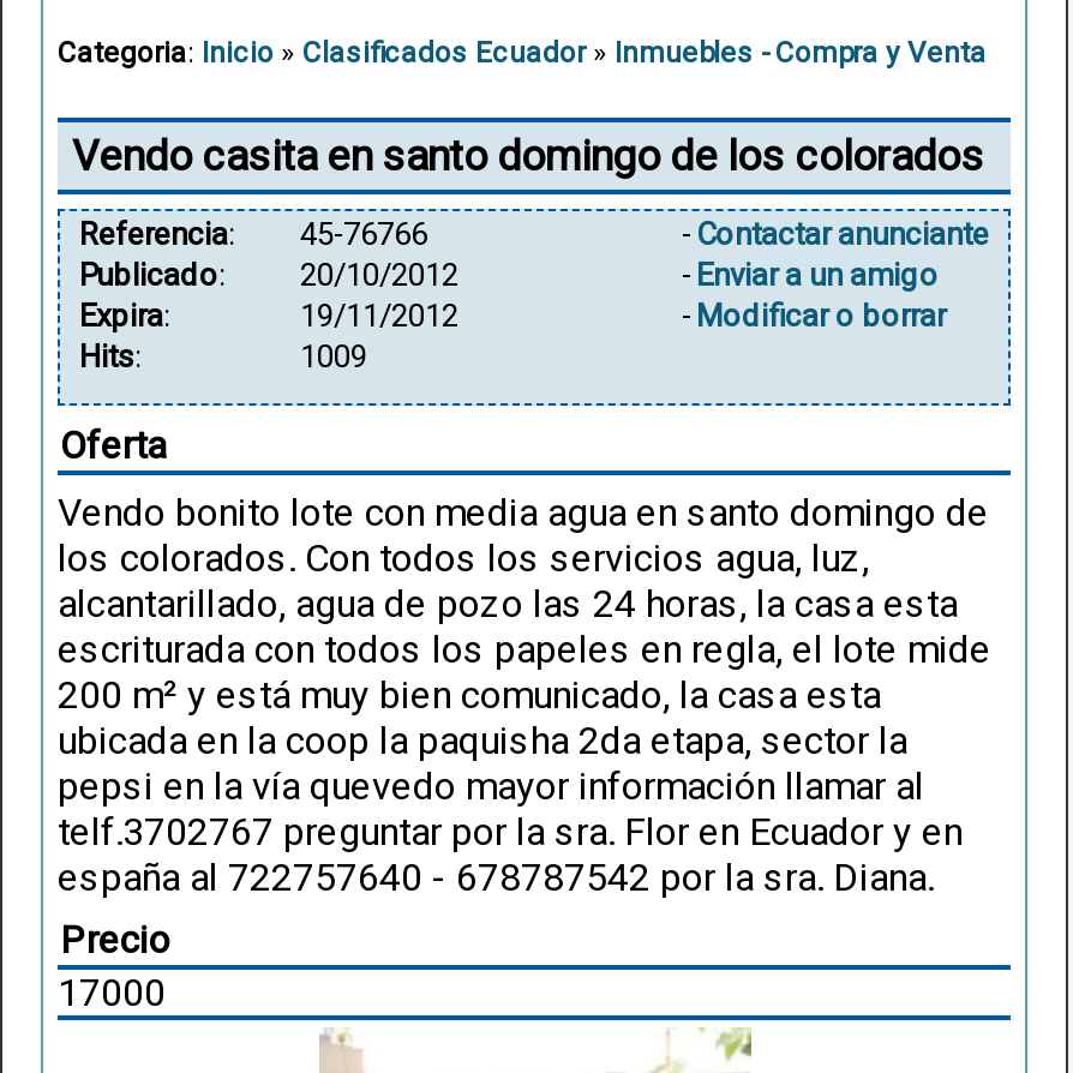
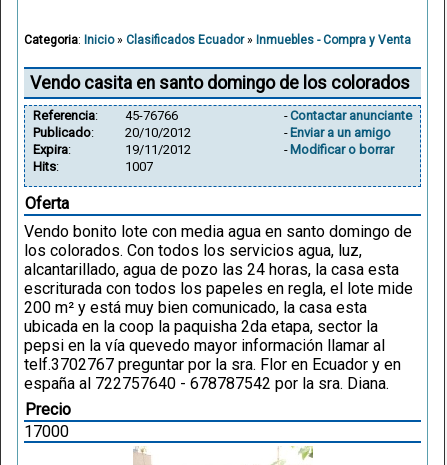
[300,338,367,374] 1009 -> [125,159,153,174] 1007

